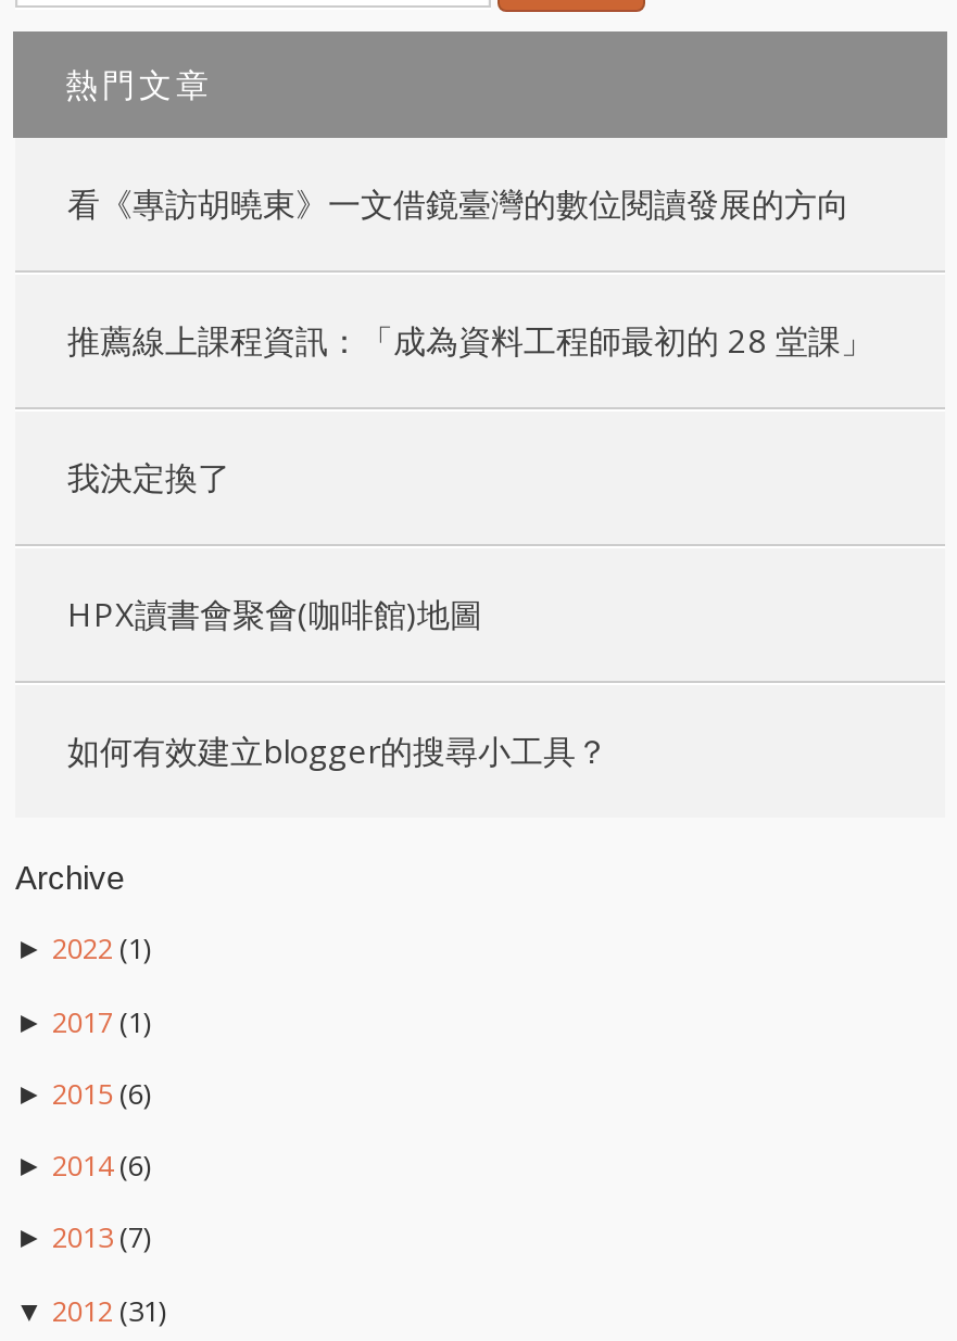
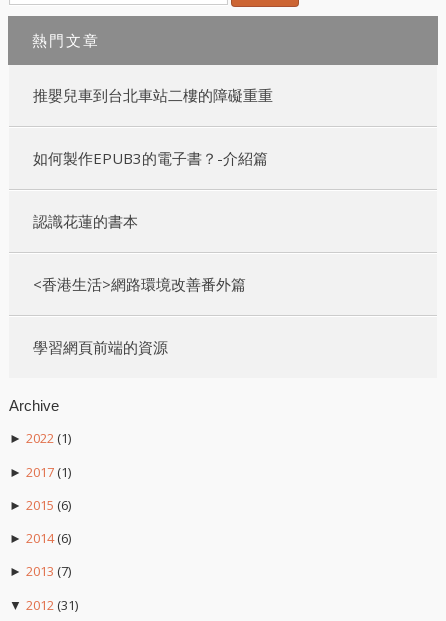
[67,181,849,225] 看《專訪胡曉東》一文借鏡臺灣的數位閱讀發展的方向 -> [33,85,273,105] 推嬰兒車到台北車站二樓的障礙重重
[67,318,873,362] 推薦線上課程資訊：「成為資料工程師最初的 28 堂課」 -> [33,148,268,168] 如何製作EPUB3的電子書？-介紹篇
[67,455,230,498] 我決定換了 -> [33,211,138,231] 認識花蓮的書本
[67,592,482,635] HPX讀書會聚會(咖啡館)地圖 -> [33,274,246,294] <香港生活>網路環境改善番外篇
[67,729,608,772] 如何有效建立blogger的搜尋小工具？ -> [33,337,168,357] 學習網頁前端的資源

